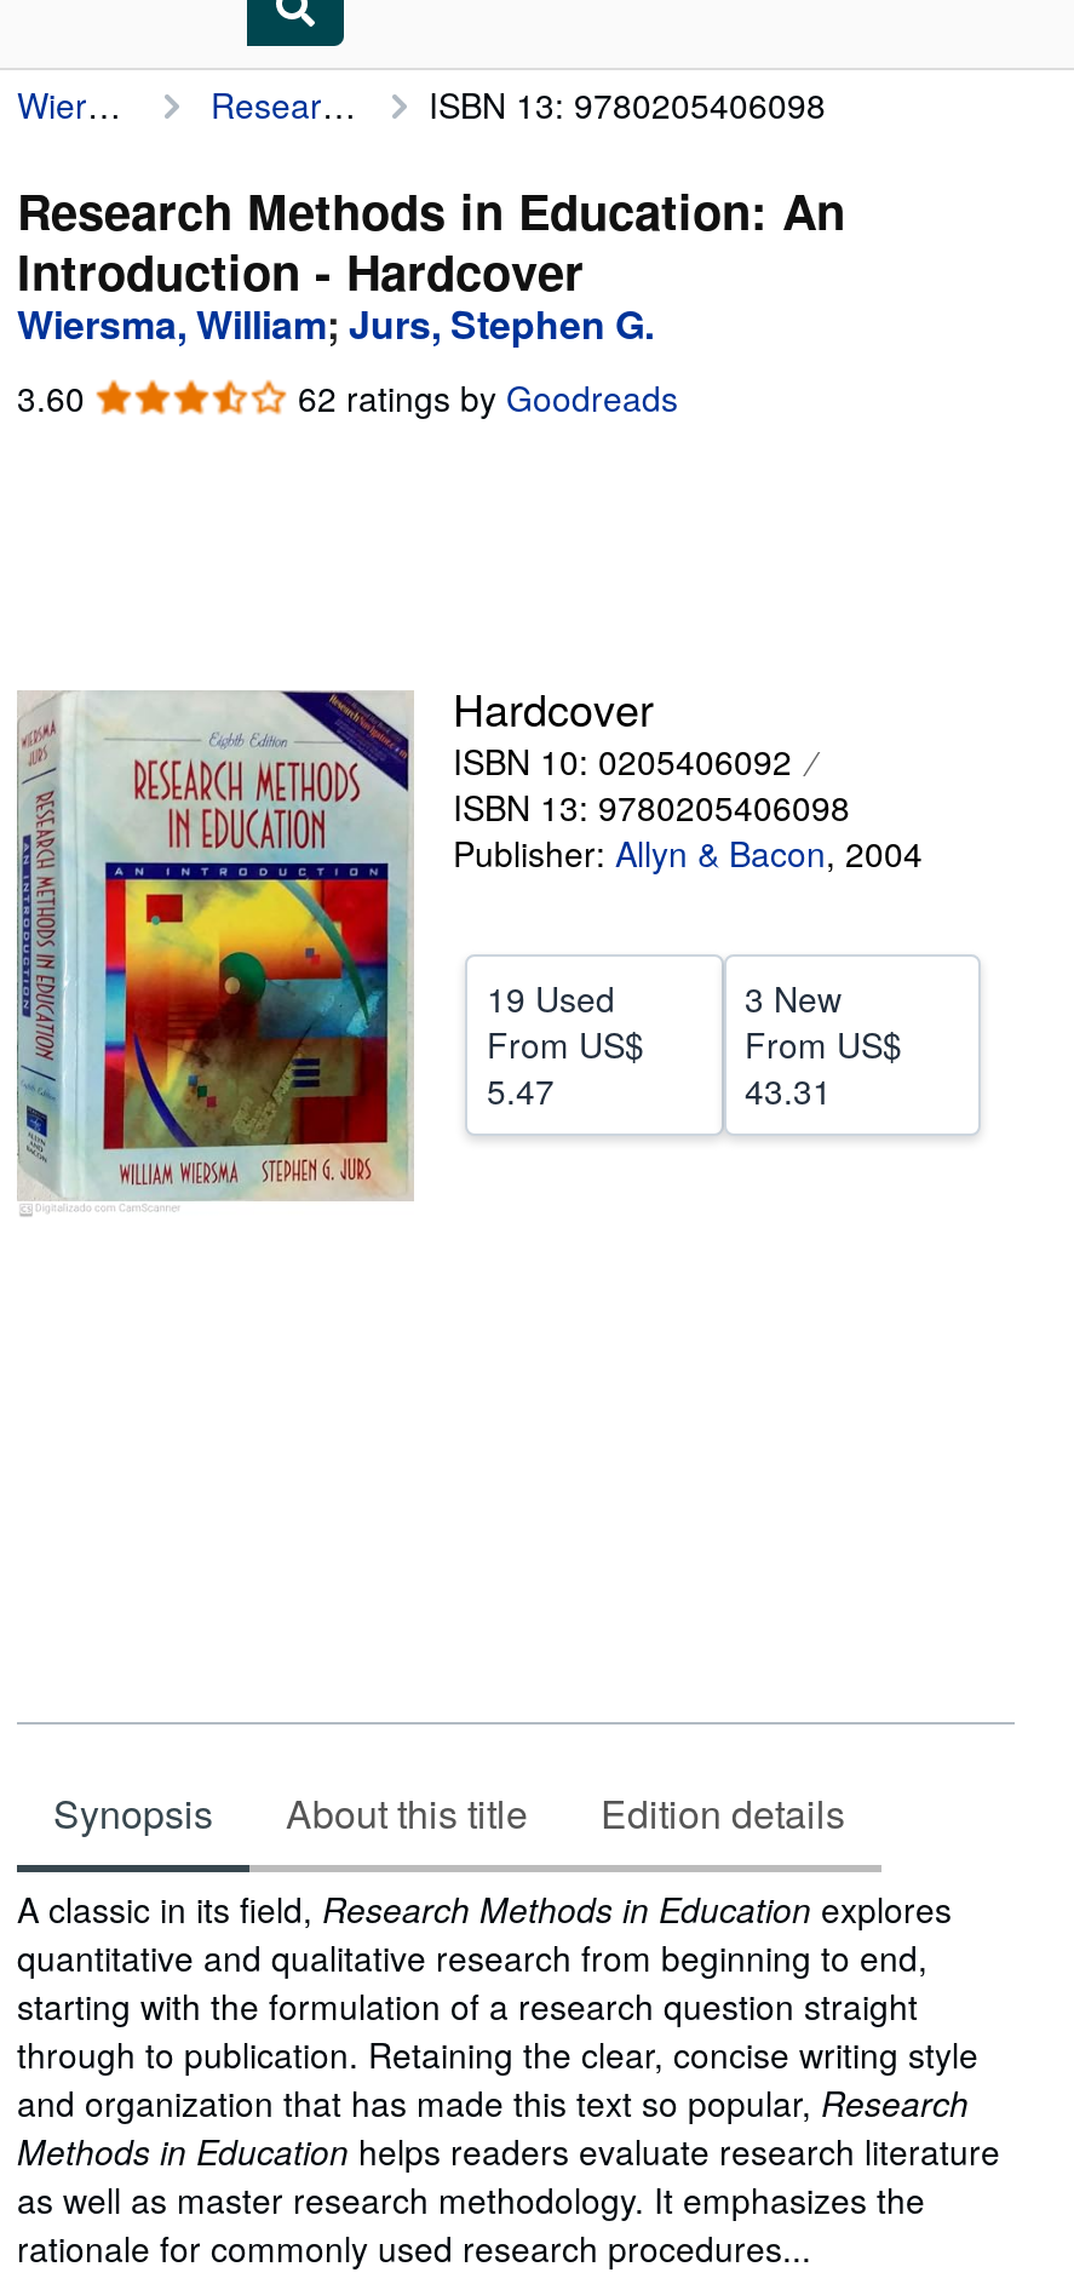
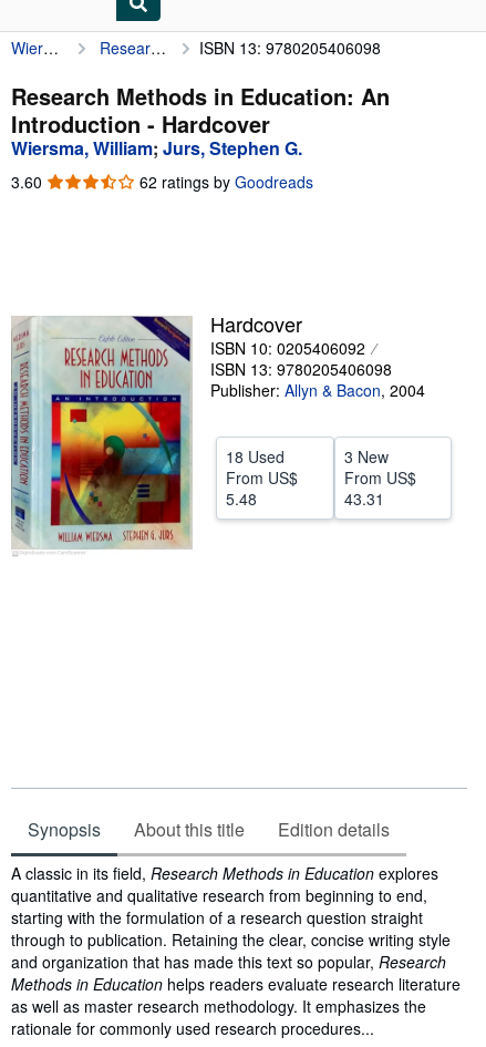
[487,974,615,1022] 19 Used -> [226,445,285,468] 18 Used
[487,1066,555,1114] 5.47 -> [226,487,257,510] 5.48

